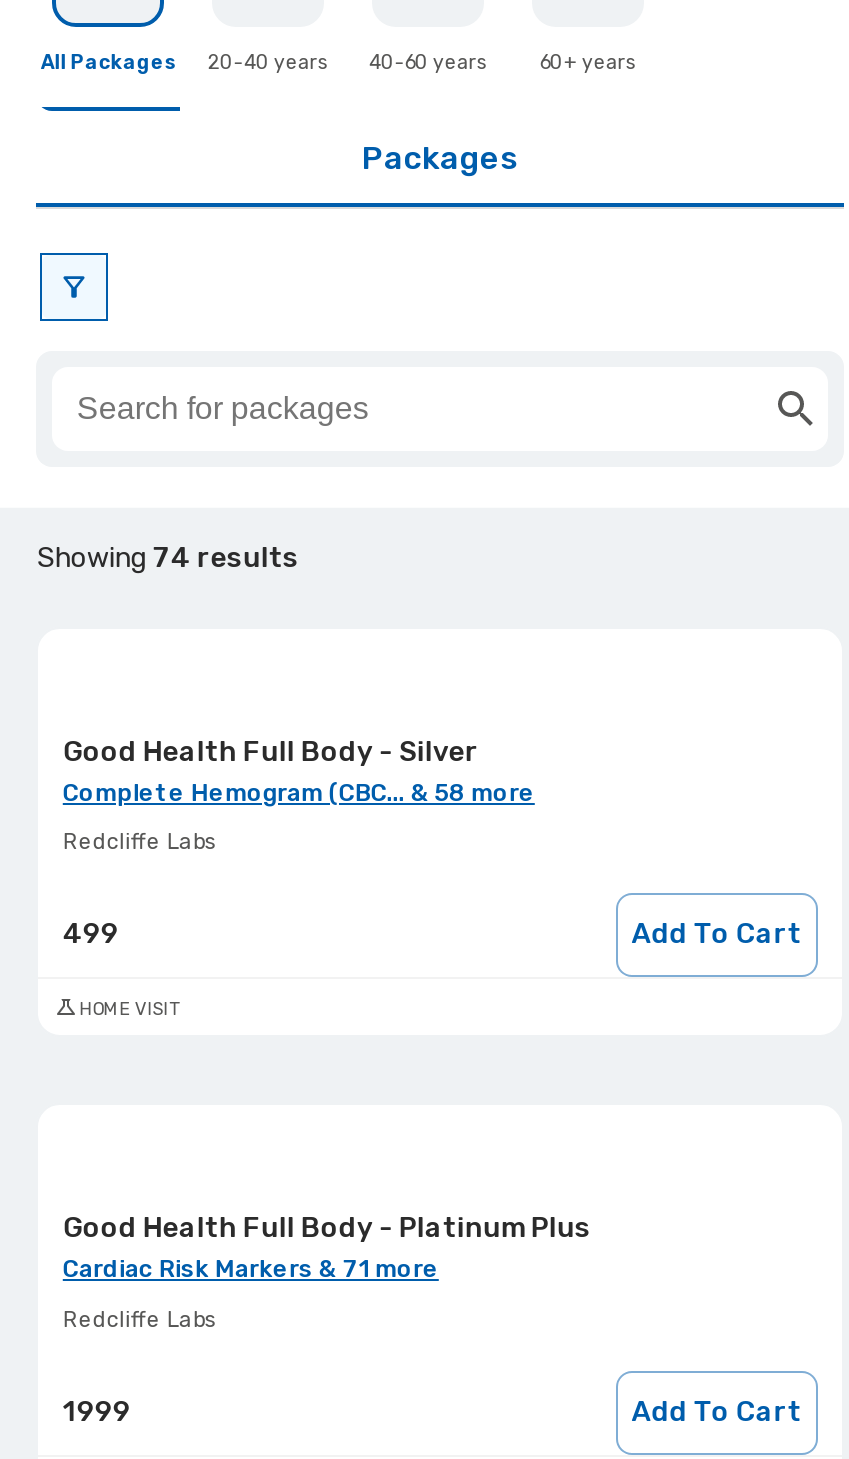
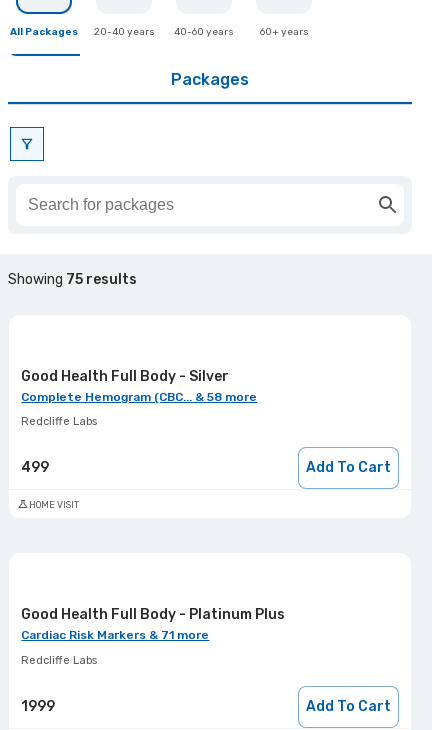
[37,542,299,576] Showing 74 results -> [8,271,137,288] Showing 75 results

